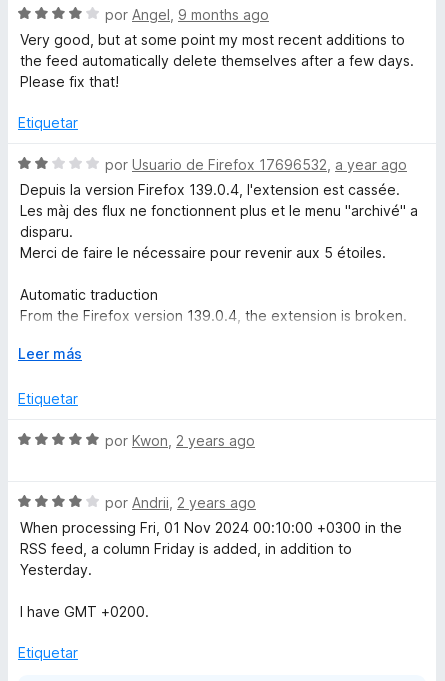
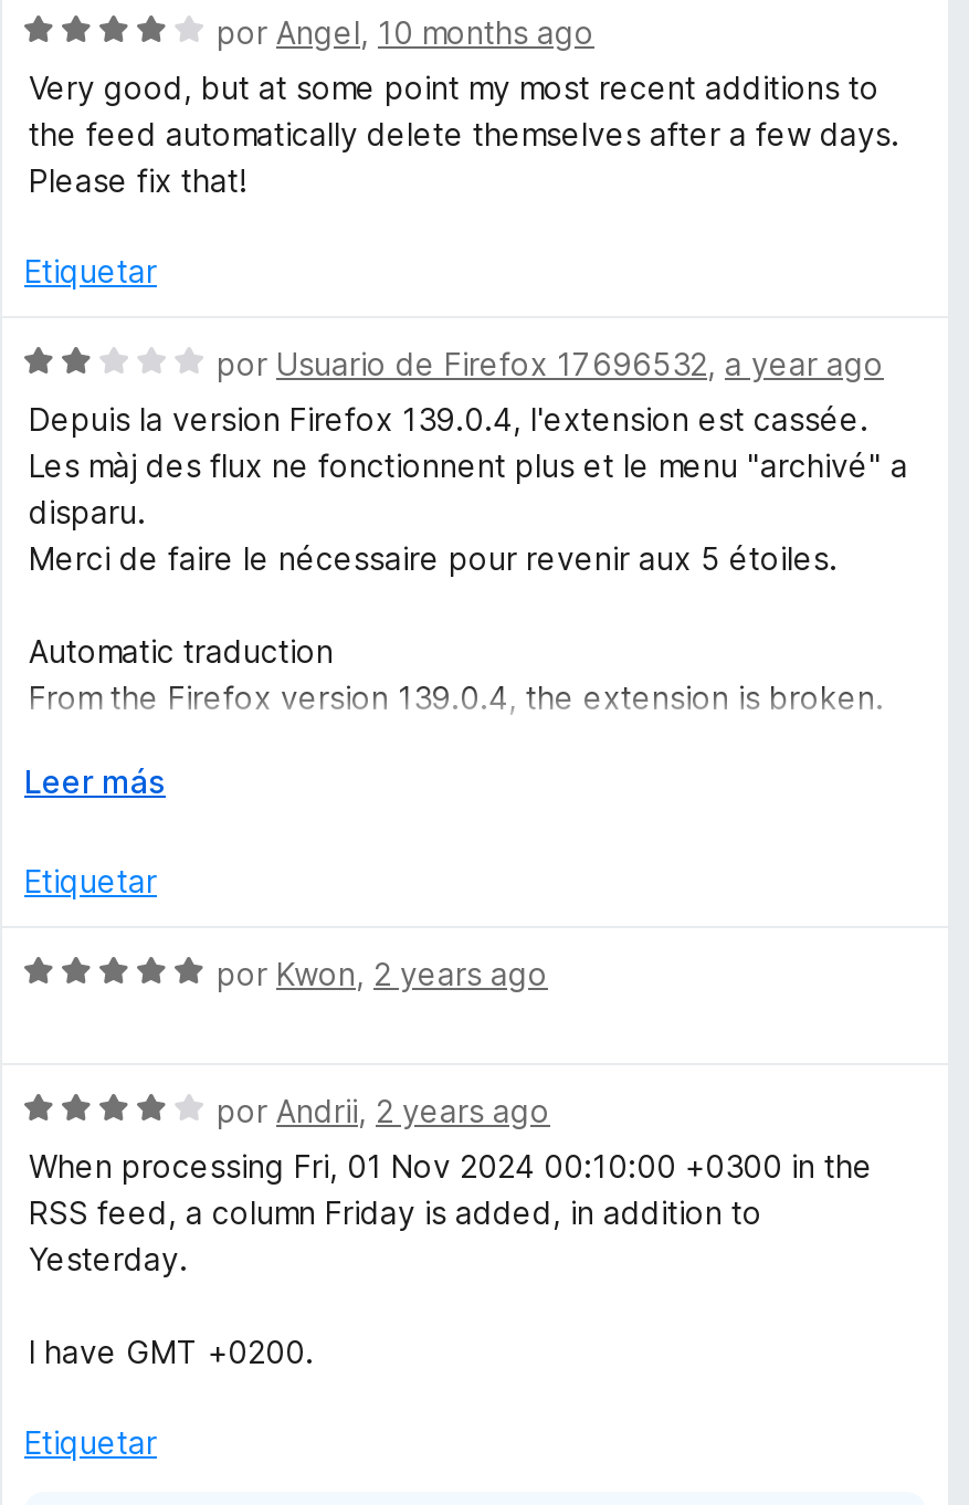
[105,6,269,23] por Angel, 9 months ago -> [217,13,594,51] por Angel, 10 months ago

